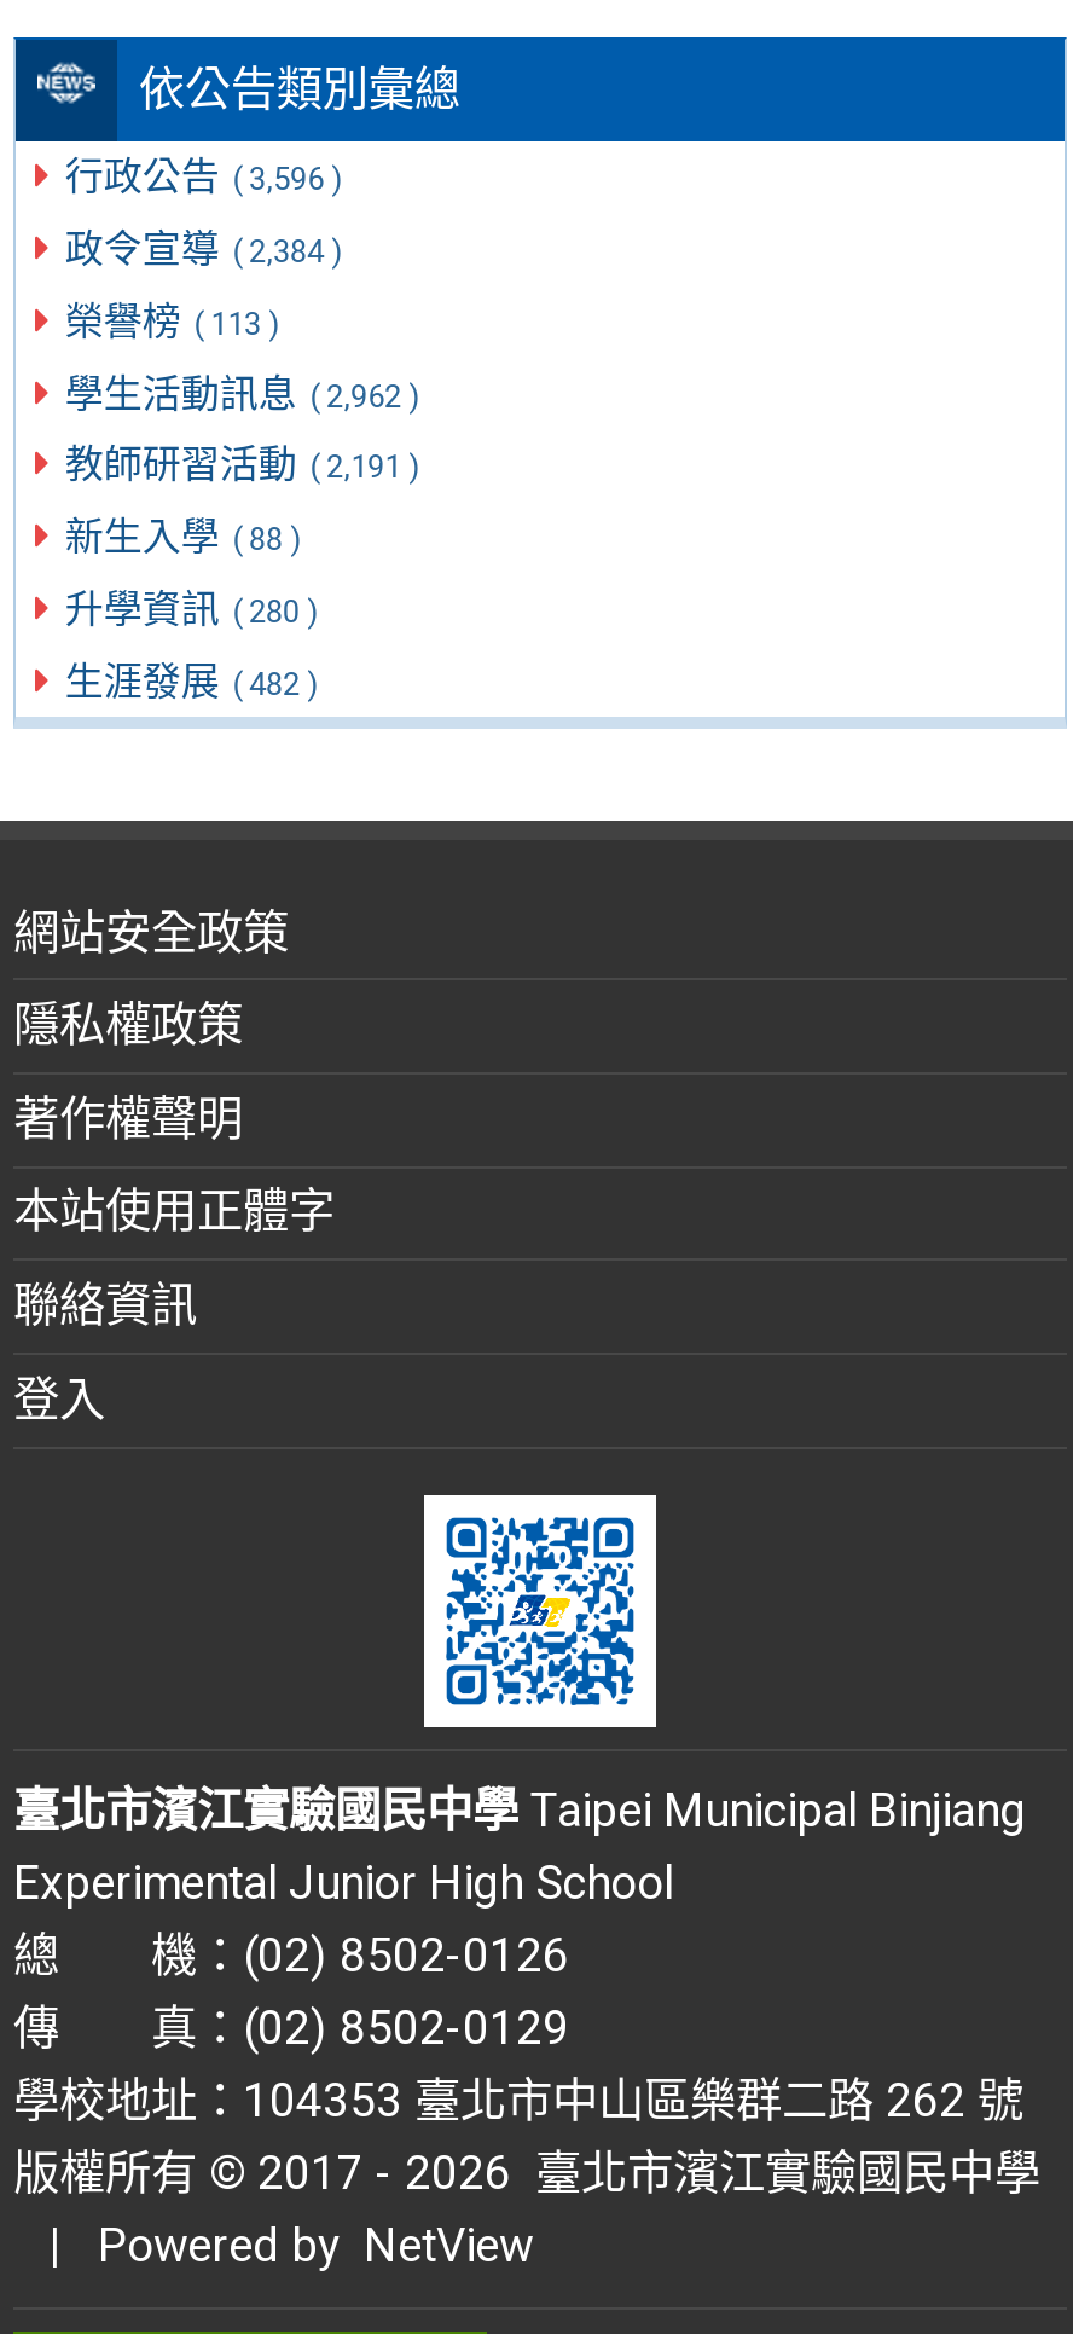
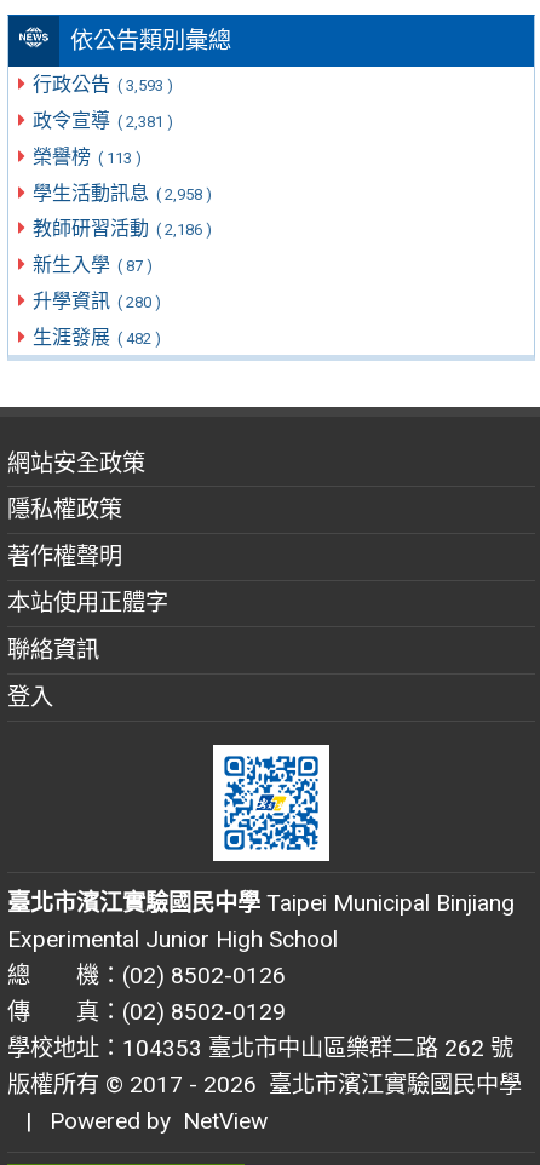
[65,154,344,200] 行政公告 ( 3,596 ) -> [33,73,173,96] 行政公告 ( 3,593 )
[65,226,344,272] 政令宣導 ( 2,384 ) -> [33,109,173,132] 政令宣導 ( 2,381 )
[65,370,421,416] 學生活動訊息 ( 2,962 ) -> [33,181,212,204] 學生活動訊息 ( 2,958 )
[65,442,421,488] 教師研習活動 ( 2,191 ) -> [33,217,212,240] 教師研習活動 ( 2,186 )
[65,514,303,560] 新生入學 ( 88 ) -> [33,253,152,276] 新生入學 ( 87 )

